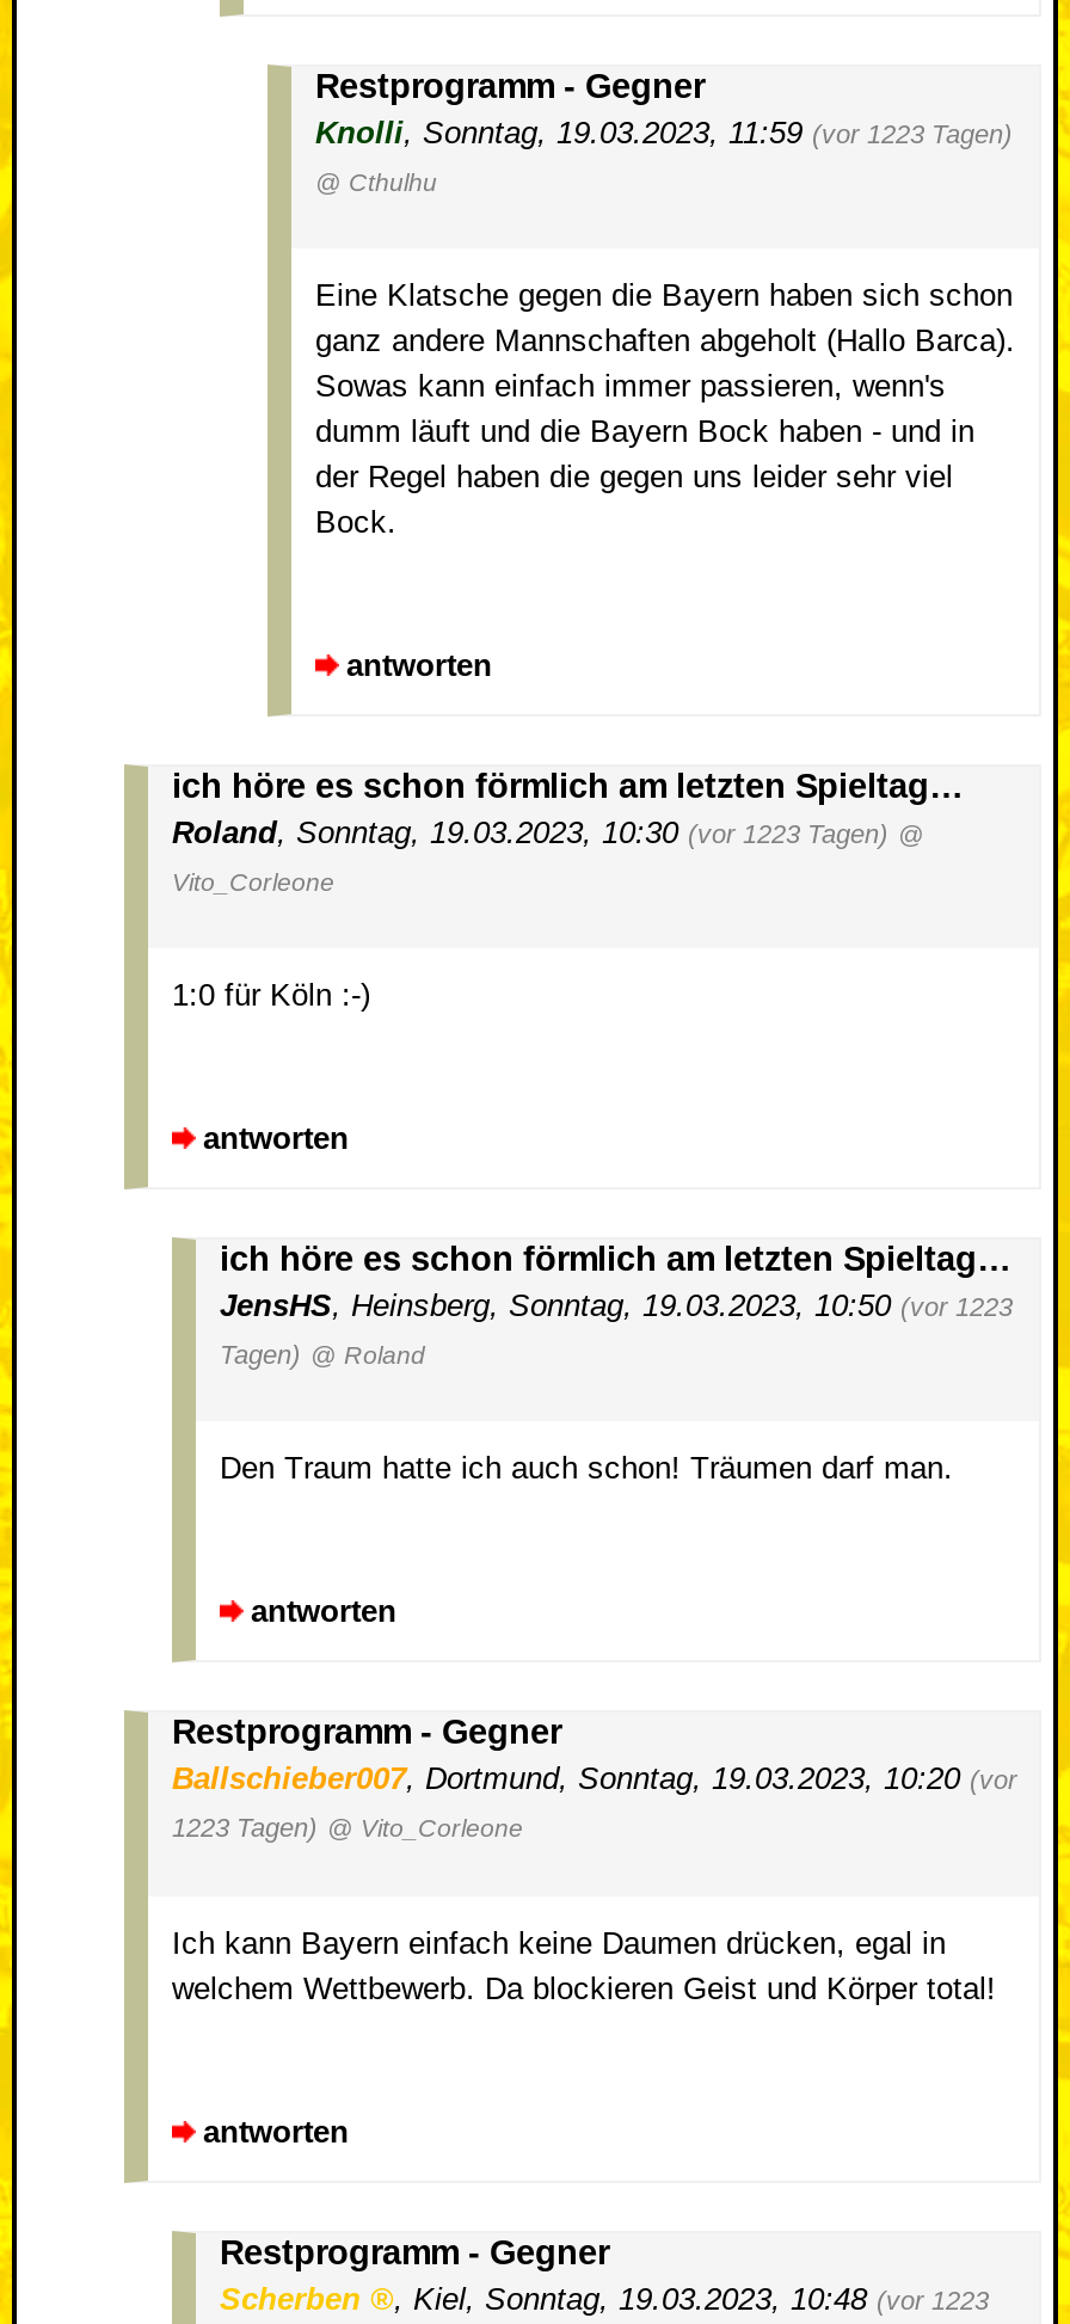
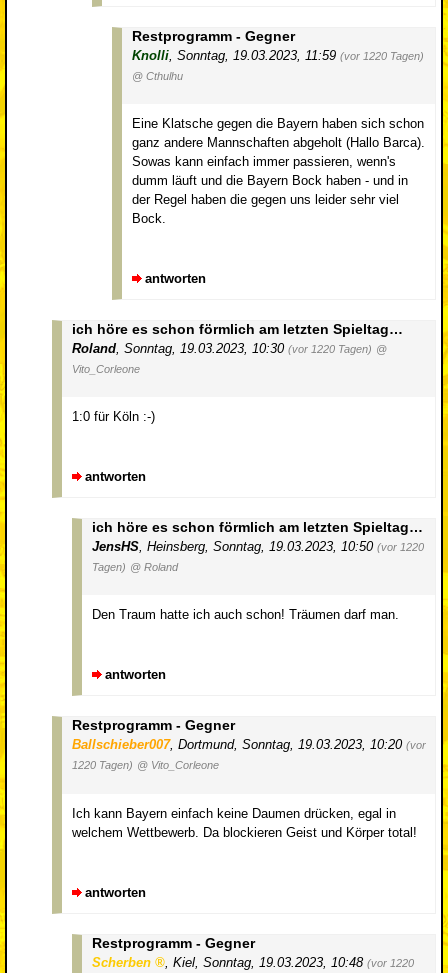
[315,114,1013,150] Knolli, Sonntag, 19.03.2023, 11:59 (vor 1223 Tagen) -> [132,48,424,63] Knolli, Sonntag, 19.03.2023, 11:59 (vor 1220 Tagen)
[172,814,924,850] Roland, Sonntag, 19.03.2023, 10:30 (vor 1223 Tagen) @ -> [72,341,387,356] Roland, Sonntag, 19.03.2023, 10:30 (vor 1220 Tagen) @
[220,1288,1013,1323] JensHS, Heinsberg, Sonntag, 19.03.2023, 10:50 (vor 1223 -> [92,539,424,554] JensHS, Heinsberg, Sonntag, 19.03.2023, 10:50 (vor 1220
[172,1814,523,1842] 1223 Tagen) @ Vito_Corleone -> [72,759,219,771] 1220 Tagen) @ Vito_Corleone
[394,2280,989,2316] , Kiel, Sonntag, 19.03.2023, 10:48 (vor 1223 -> [165,955,414,970] , Kiel, Sonntag, 19.03.2023, 10:48 (vor 1220

